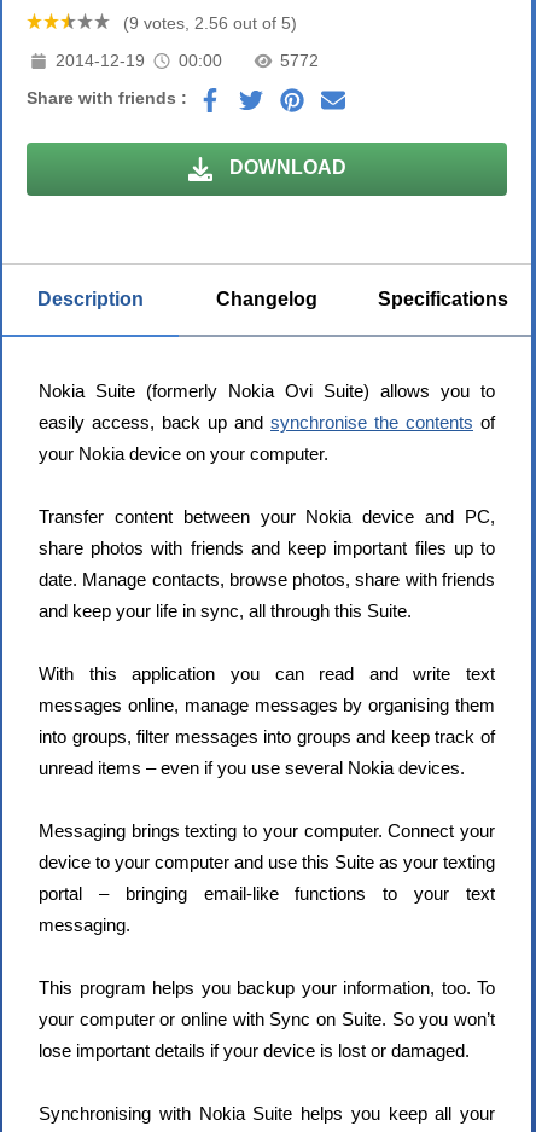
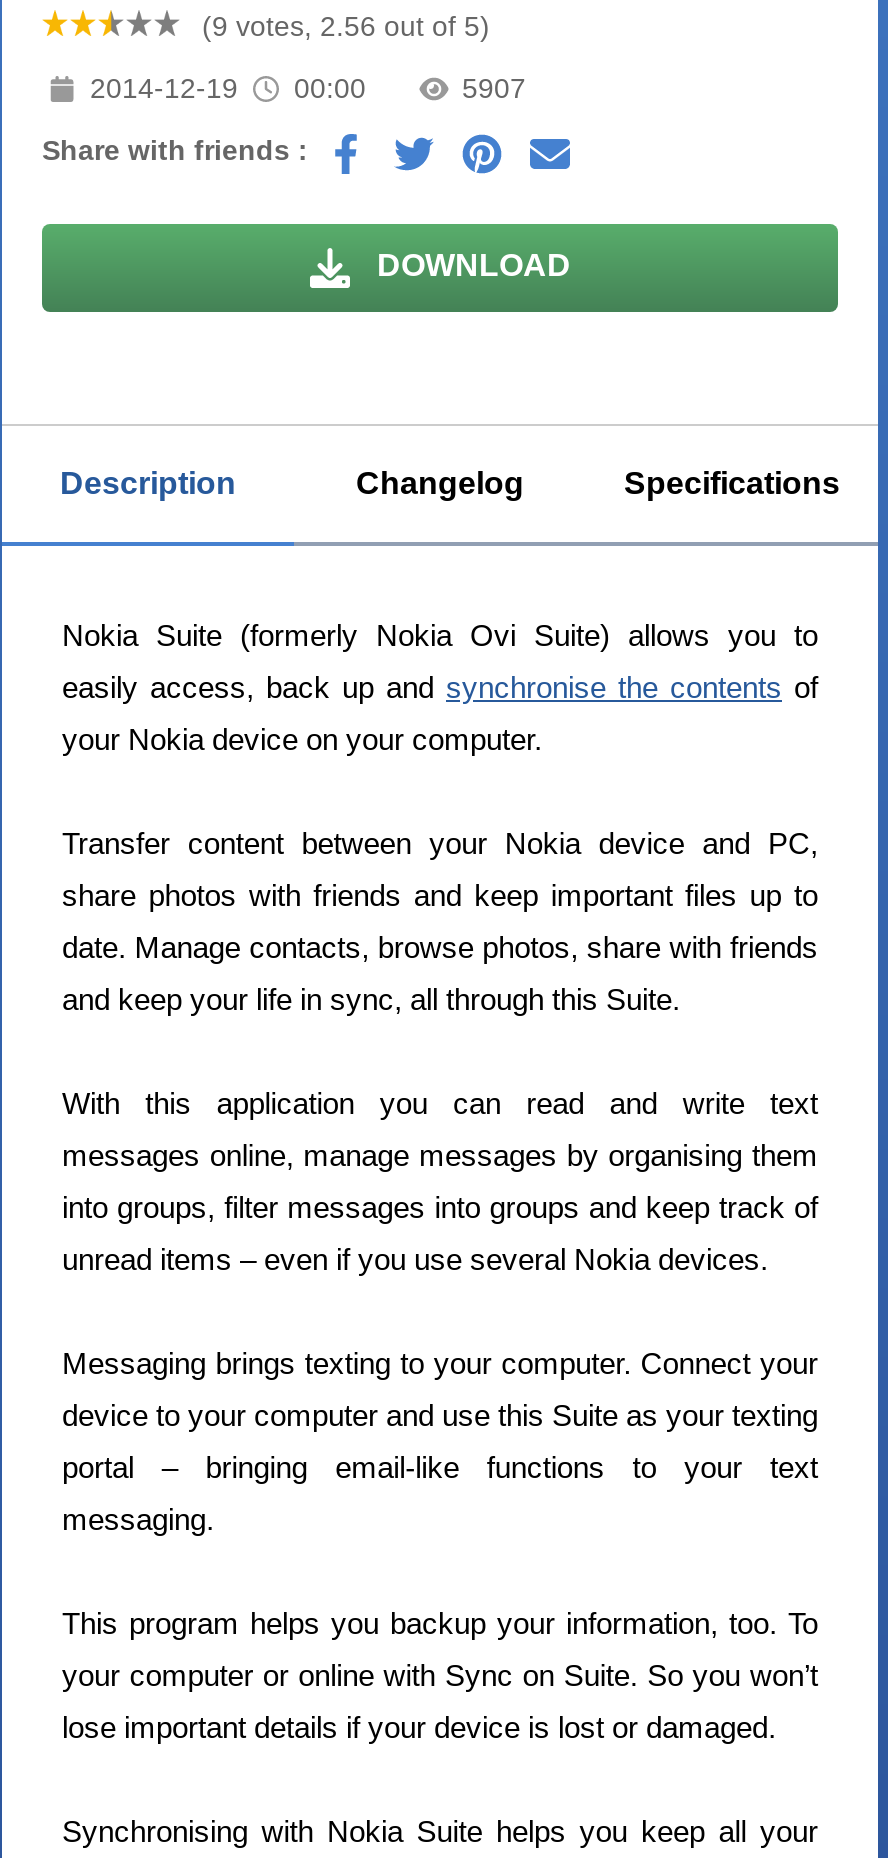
[275,51,319,70] 5772 -> [454,72,526,104] 5907

